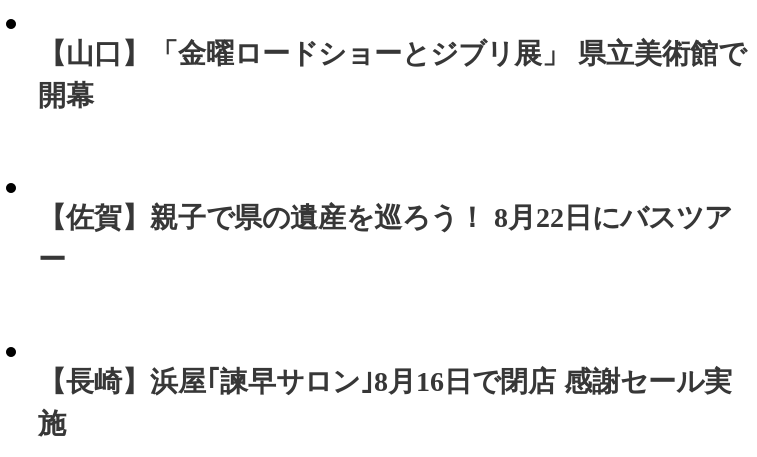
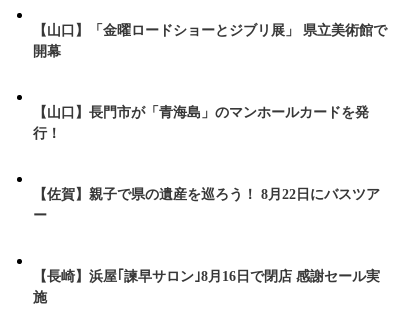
none -> [33,105,369,141] 【山口】長門市が「青海島」のマンホールカードを発 | 行！

